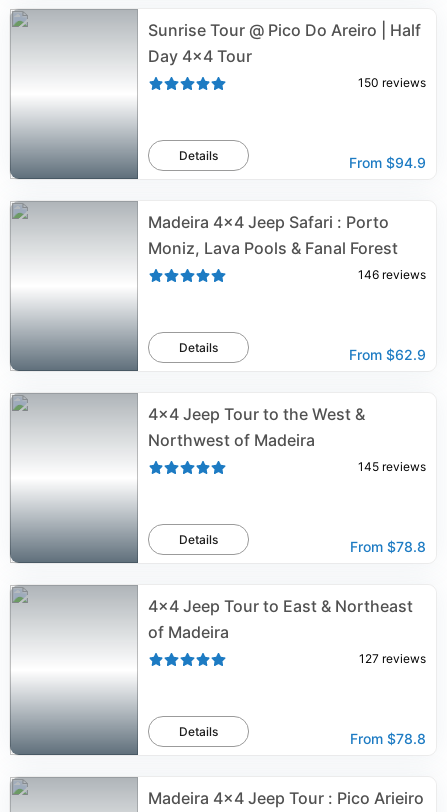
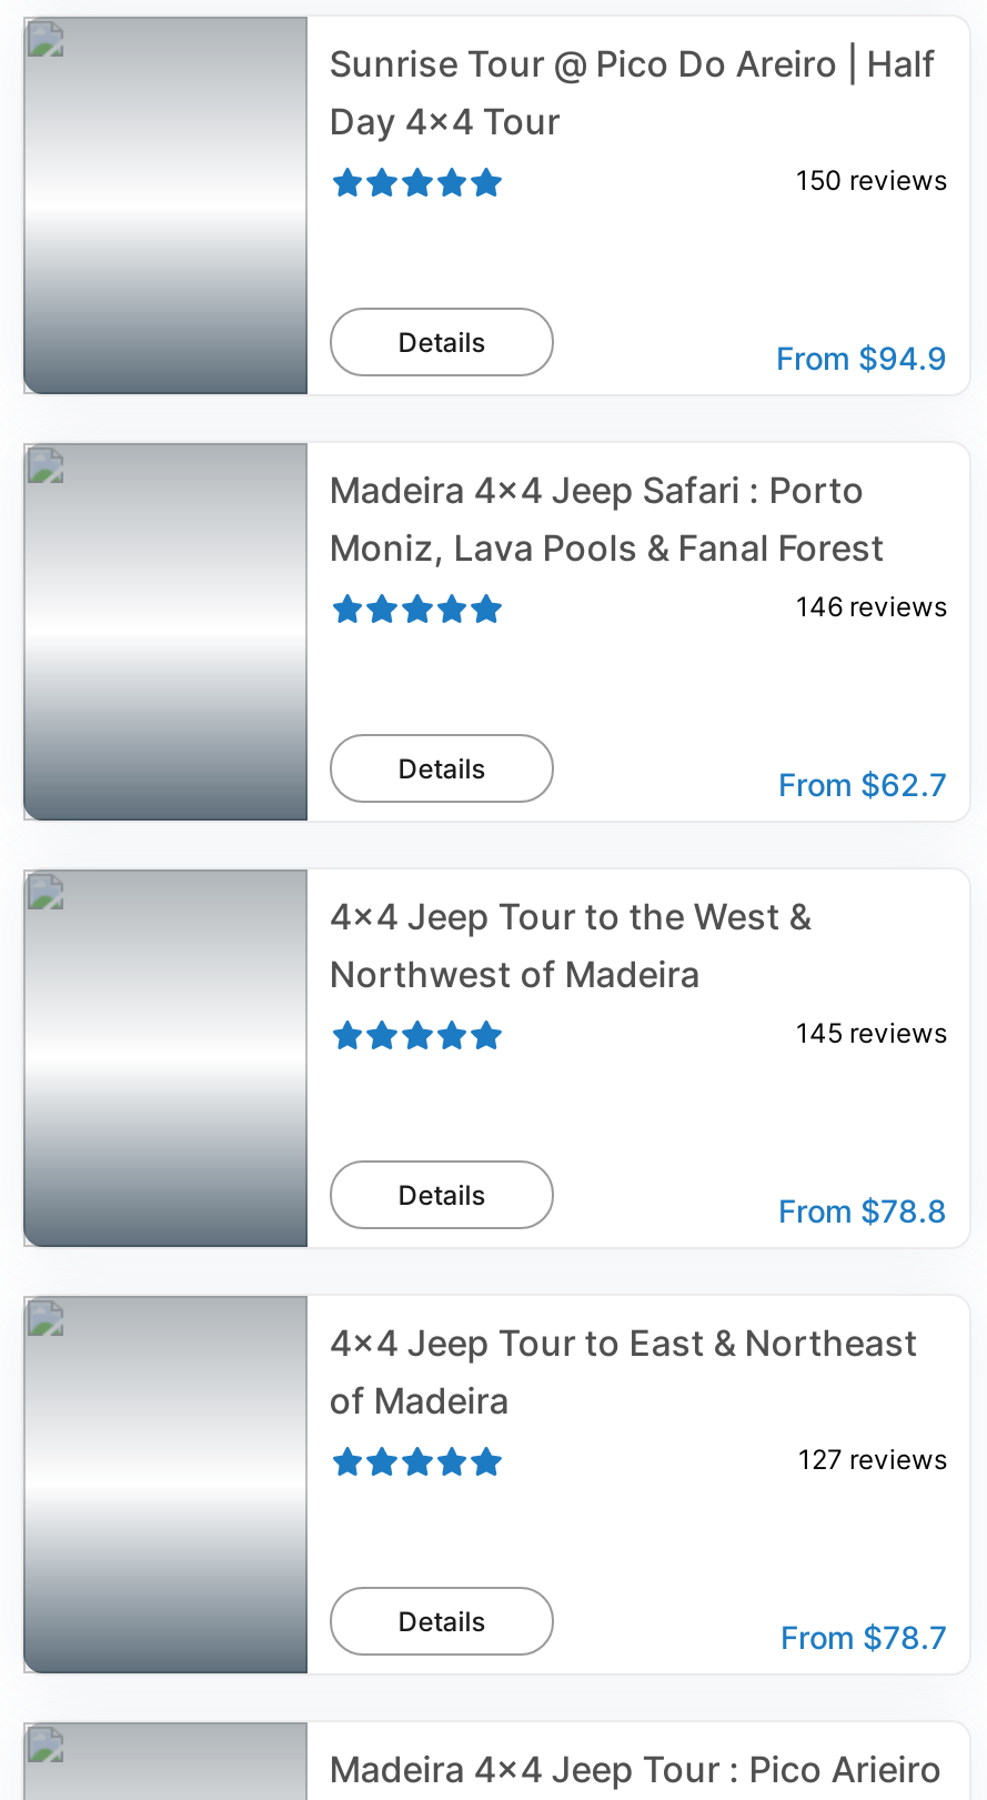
[349,346,426,363] From $62.9 -> [778,765,947,803] From $62.7
[350,730,426,747] From $78.8 -> [780,1618,947,1656] From $78.7

